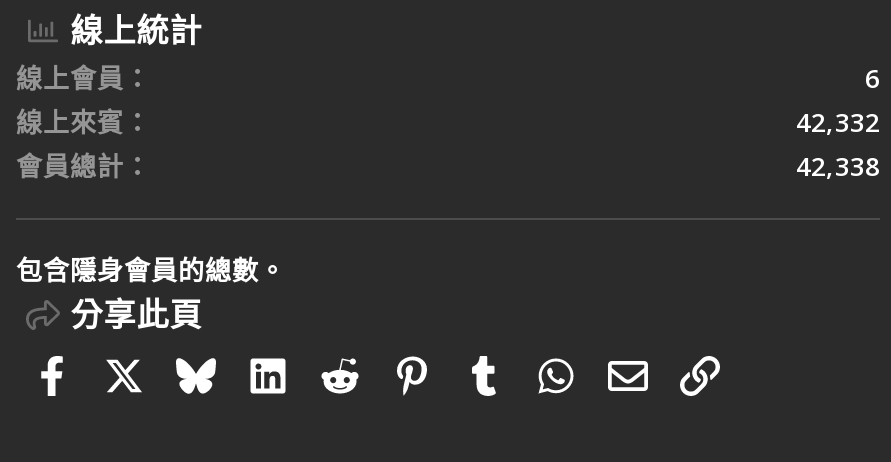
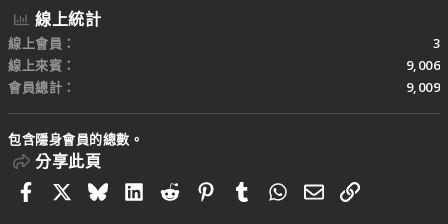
[865,61,880,97] 6 -> [432,34,440,52] 3
[796,105,880,141] 42,332 -> [405,56,440,74] 9,006
[796,149,880,185] 42,338 -> [405,78,440,96] 9,009

